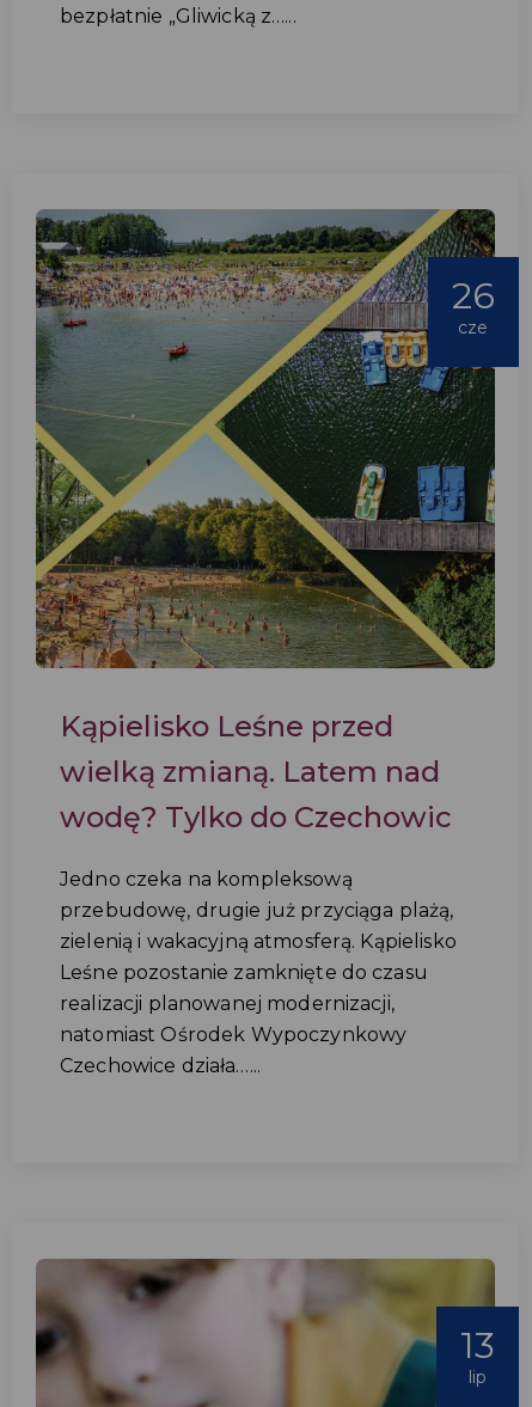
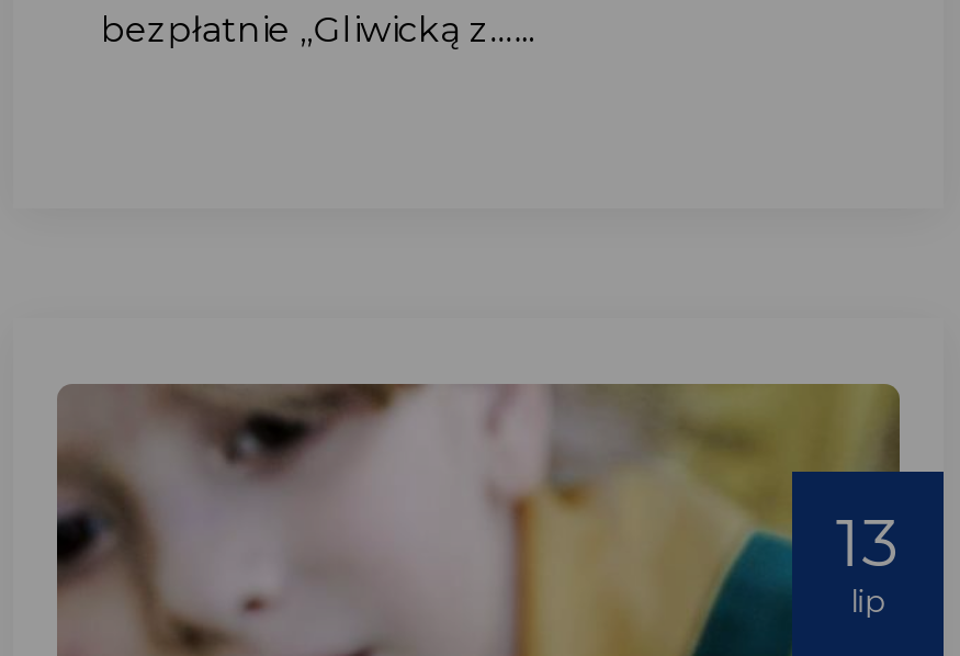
[35,208,519,669] [image] | 26 | cze -> none
[60,709,457,1077] Kąpielisko Leśne przed | wielką zmianą. Latem nad | wodę? Tylko do Czechowic | Jedno czeka na kompleksową | przebudowę, drugie już przyciąga plażą, | zielenią i wakacyjną atmosferą. Kąpielisko | Leśne pozostanie zamknięte do czasu | realizacji planowanej modernizacji, | natomiast Ośrodek Wypoczynkowy | Czechowice działa…... -> none

